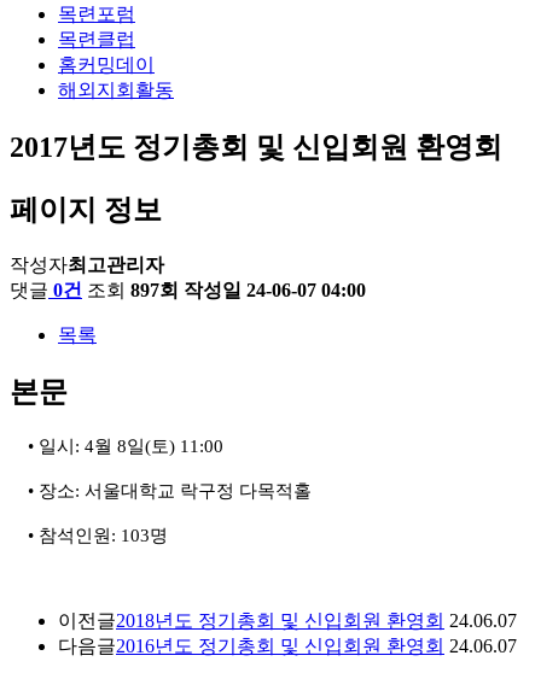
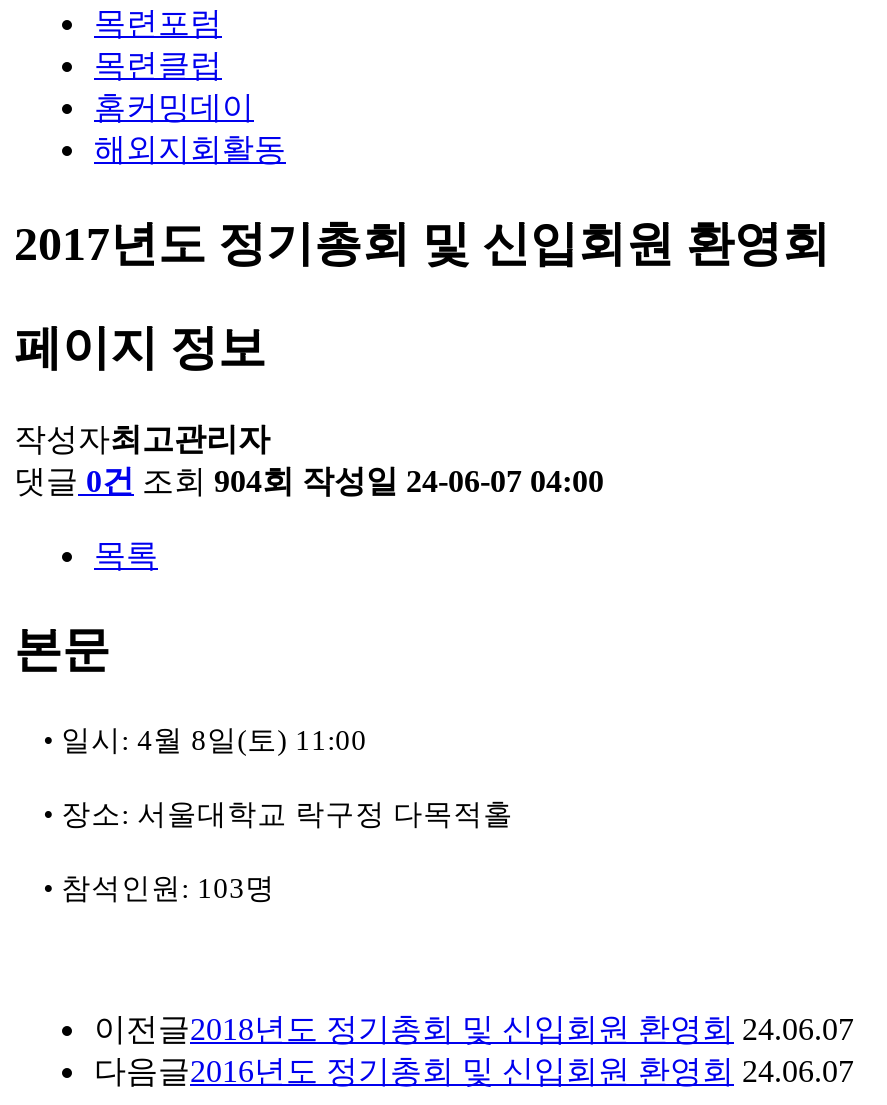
[10,279,366,300] 댓글 0건 조회 897회 작성일 24-06-07 04:00 -> [14,463,604,497] 댓글 0건 조회 904회 작성일 24-06-07 04:00

